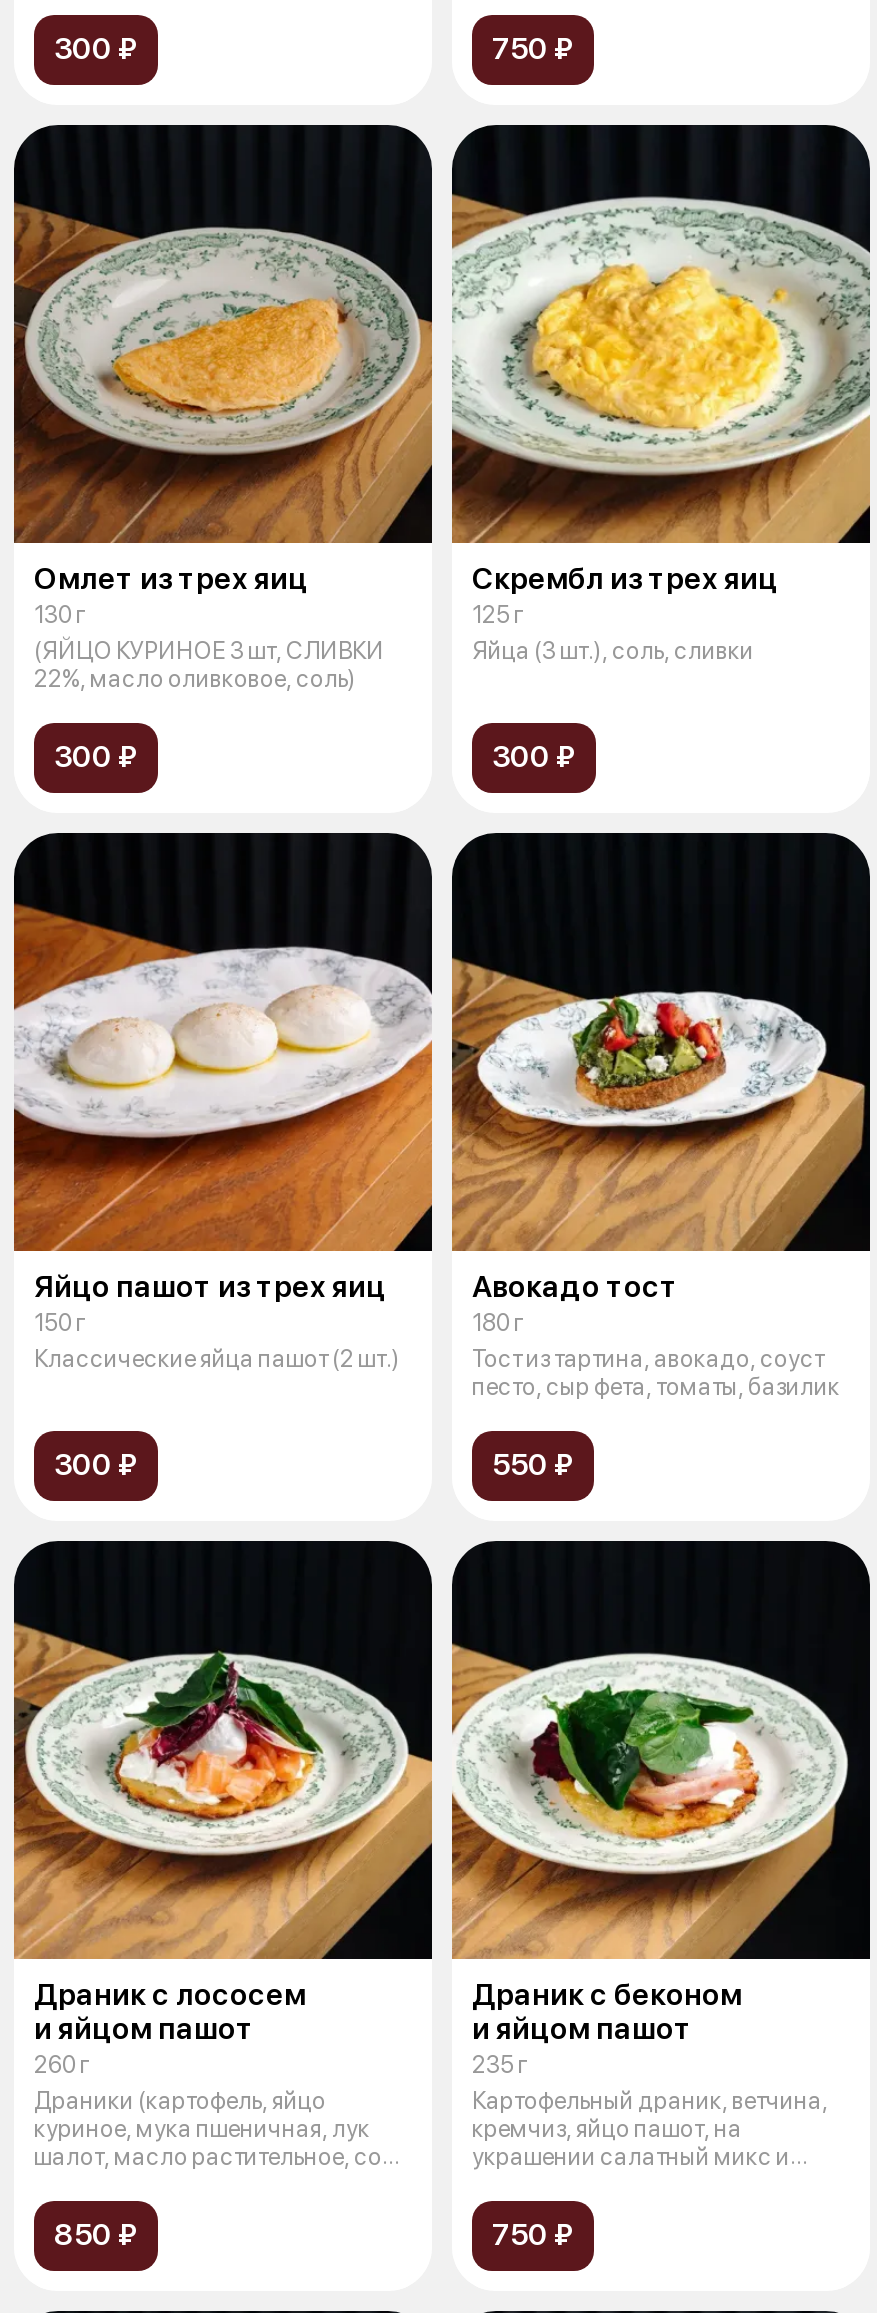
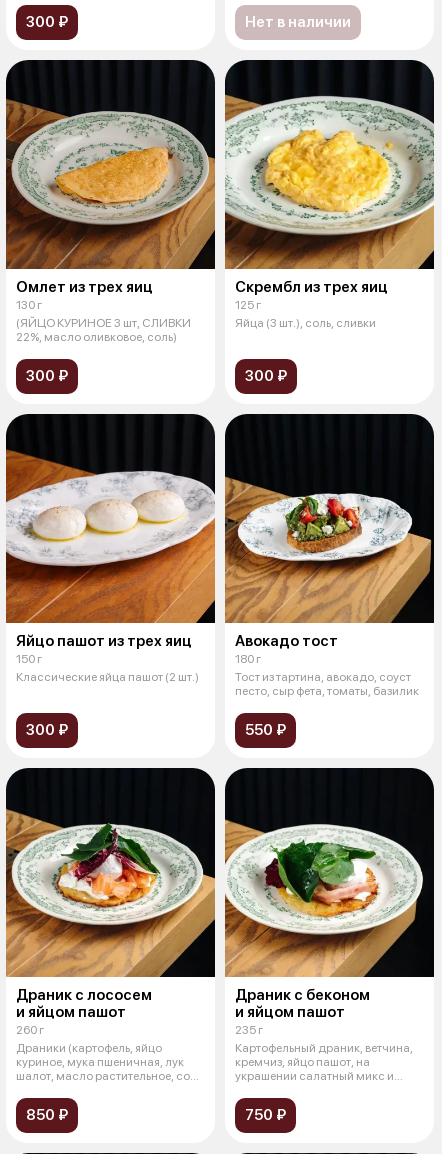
[492,30,574,66] 750 ₽ -> [245,13,351,31] Нет в наличии

